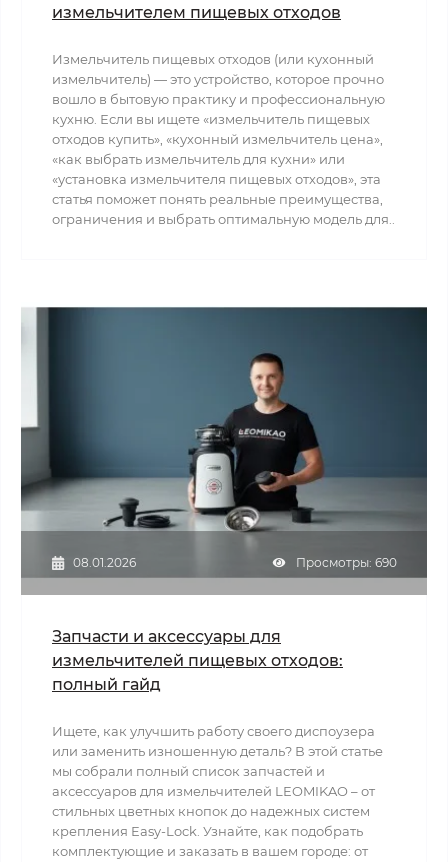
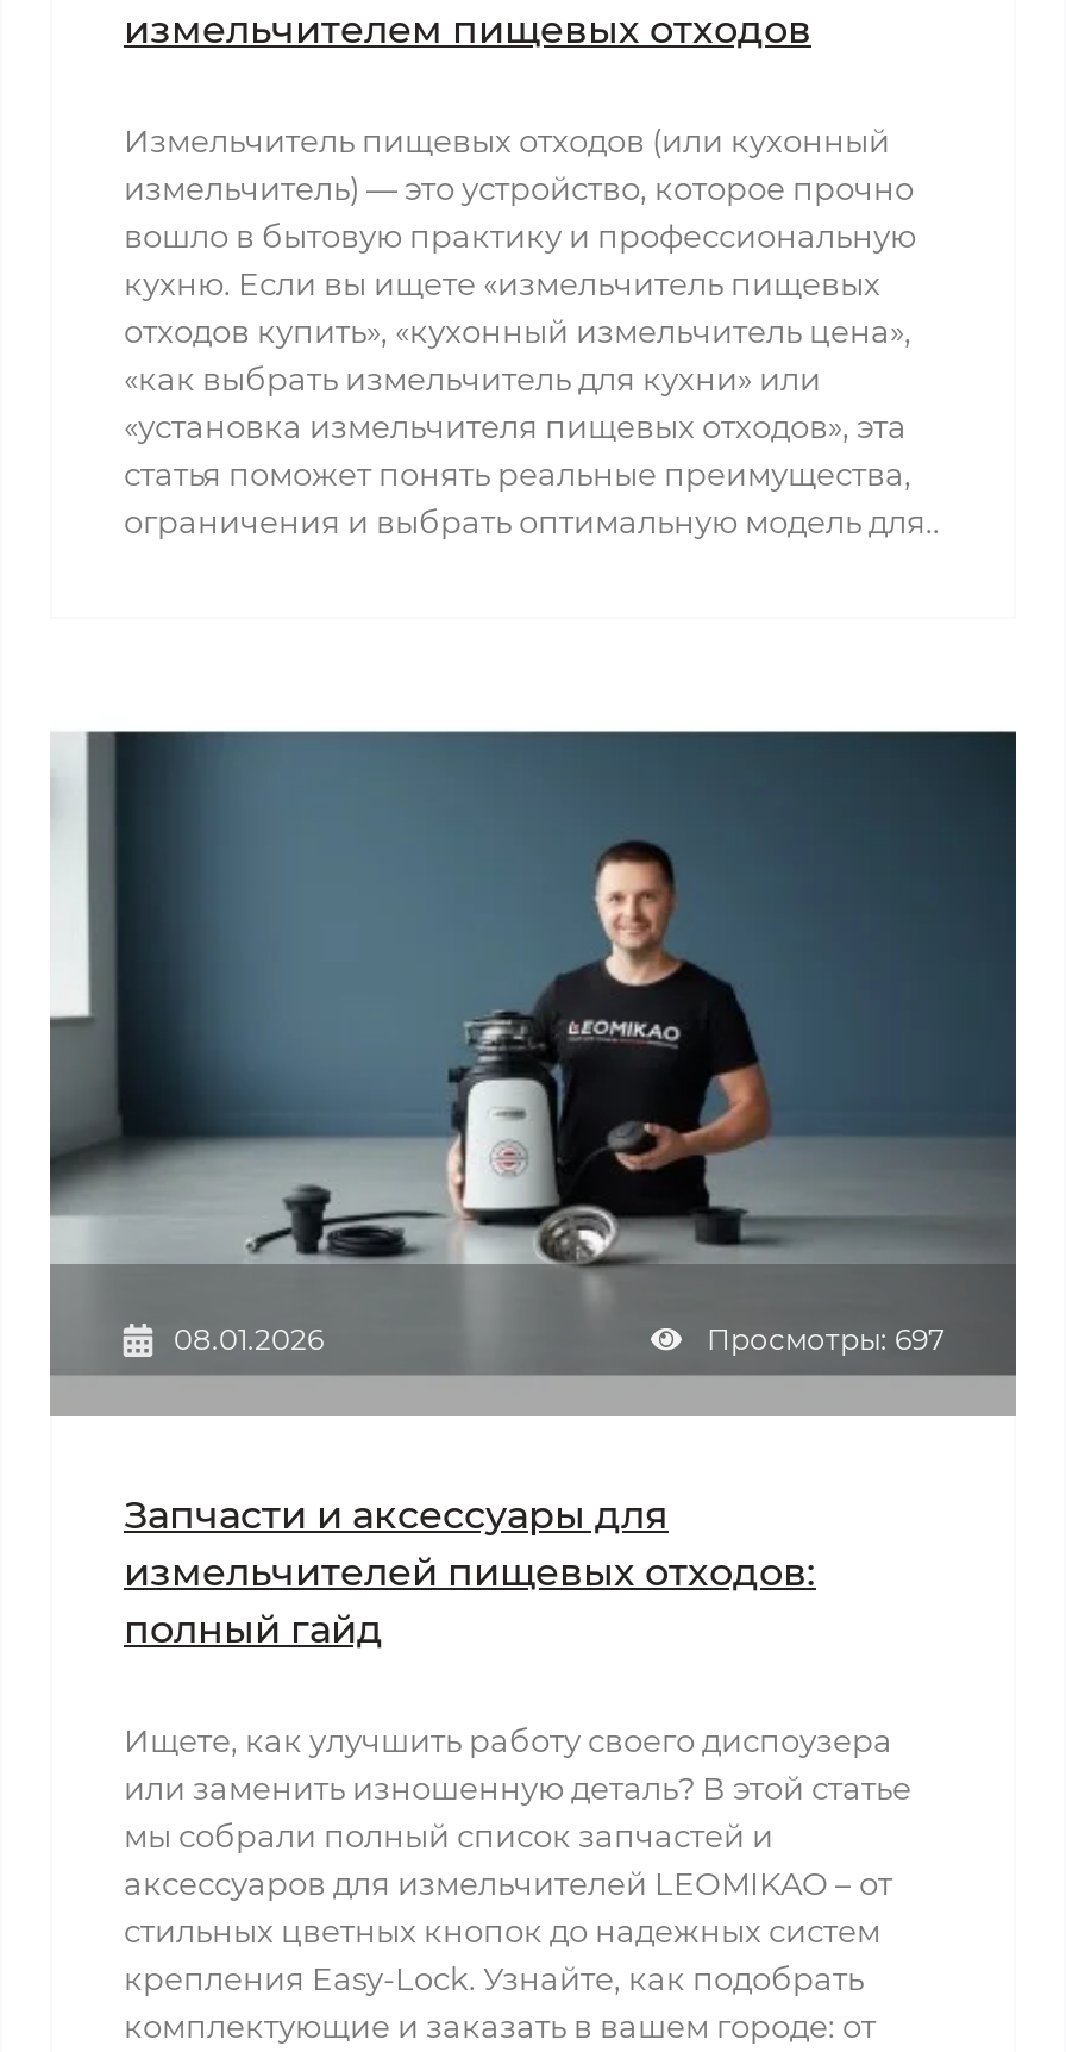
[296,555,397,570] Просмотры: 690 -> [707,1321,945,1357] Просмотры: 697

